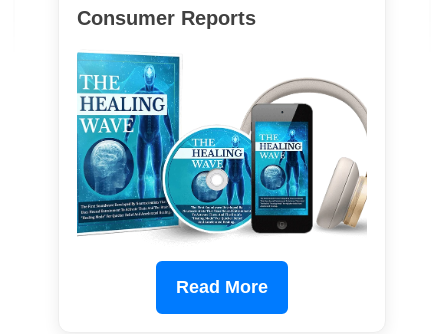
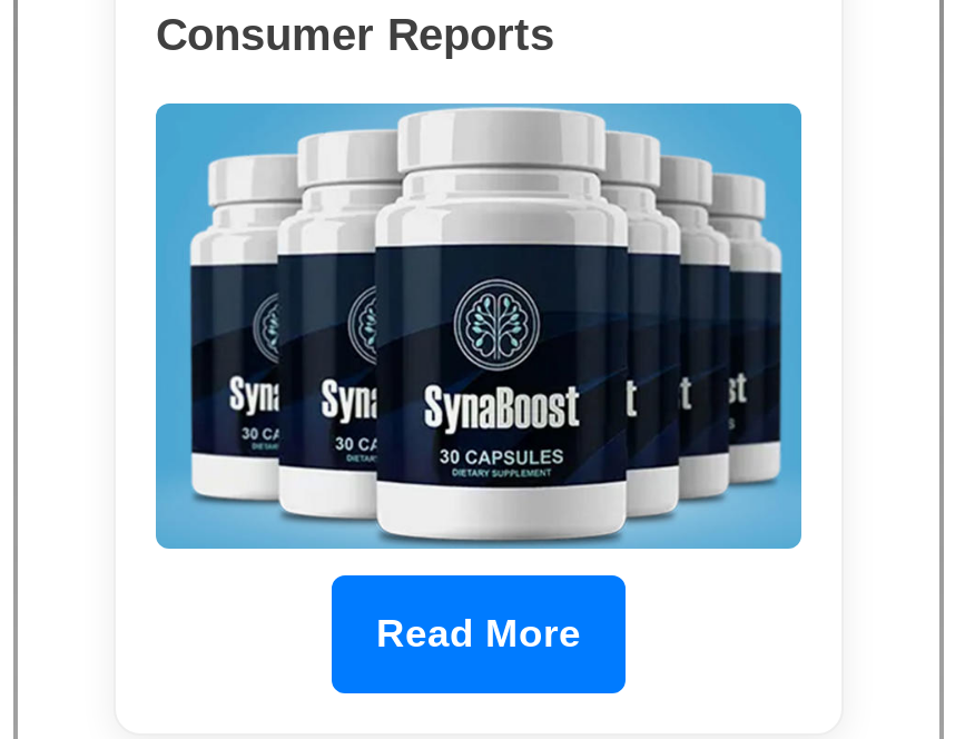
[77,48,368,248] [image] -> [154,100,804,550] [image]

